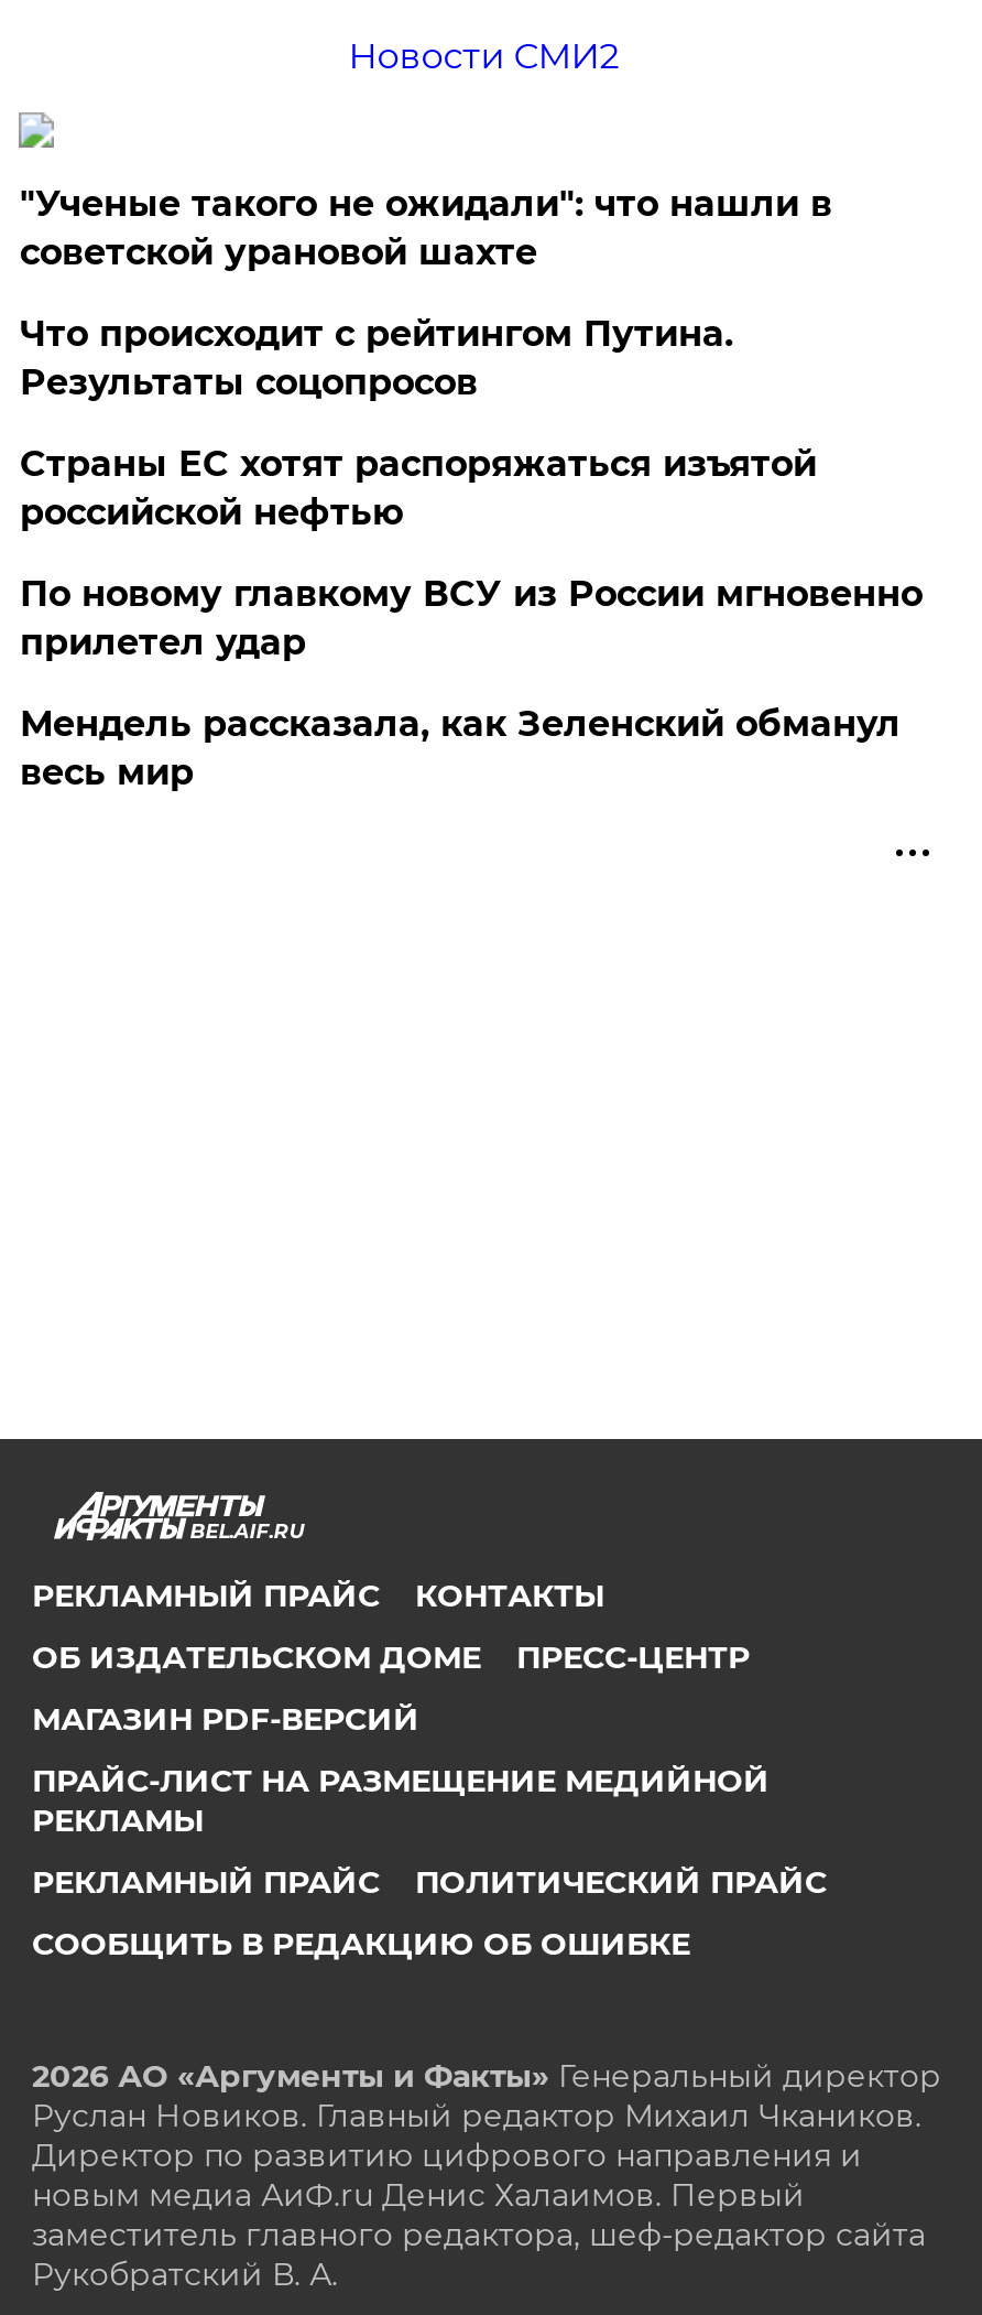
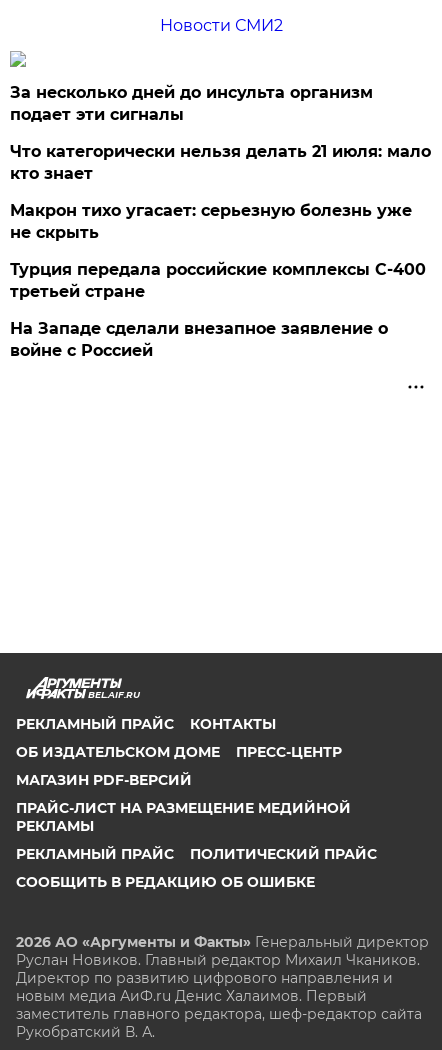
[20,183,832,273] "Ученые такого не ожидали": что нашли в | советской урановой шахте -> [10,83,373,124] За несколько дней до инсульта организм | подает эти сигналы
[20,313,733,403] Что происходит с рейтингом Путина. | Результаты соцопросов -> [10,142,431,183] Что категорически нельзя делать 21 июля: мало | кто знает
[20,443,817,533] Страны ЕС хотят распоряжаться изъятой | российской нефтью -> [10,201,412,242] Макрон тихо угасает: серьезную болезнь уже | не скрыть
[20,573,922,663] По новому главкому ВСУ из России мгновенно | прилетел удар -> [10,260,426,301] Турция передала российские комплексы С-400 | третьей стране
[20,703,900,793] Мендель рассказала, как Зеленский обманул | весь мир -> [10,319,388,360] На Западе сделали внезапное заявление о | войне с Россией

